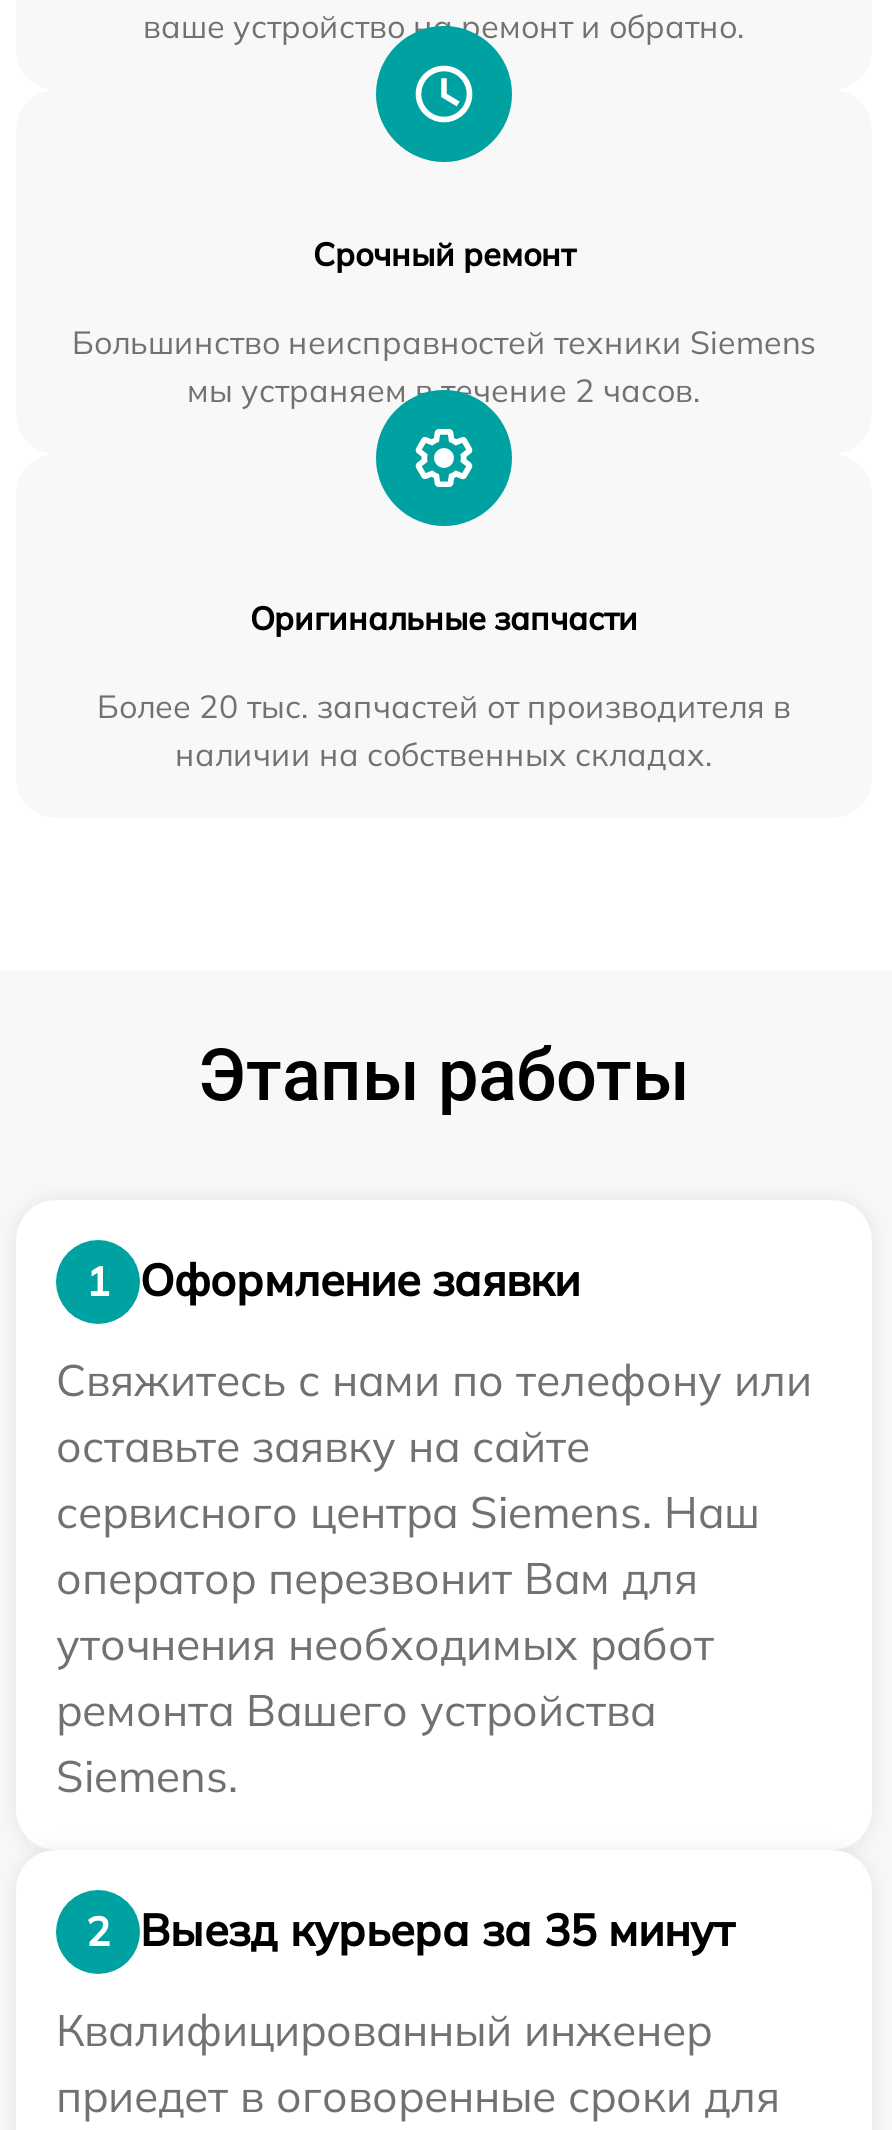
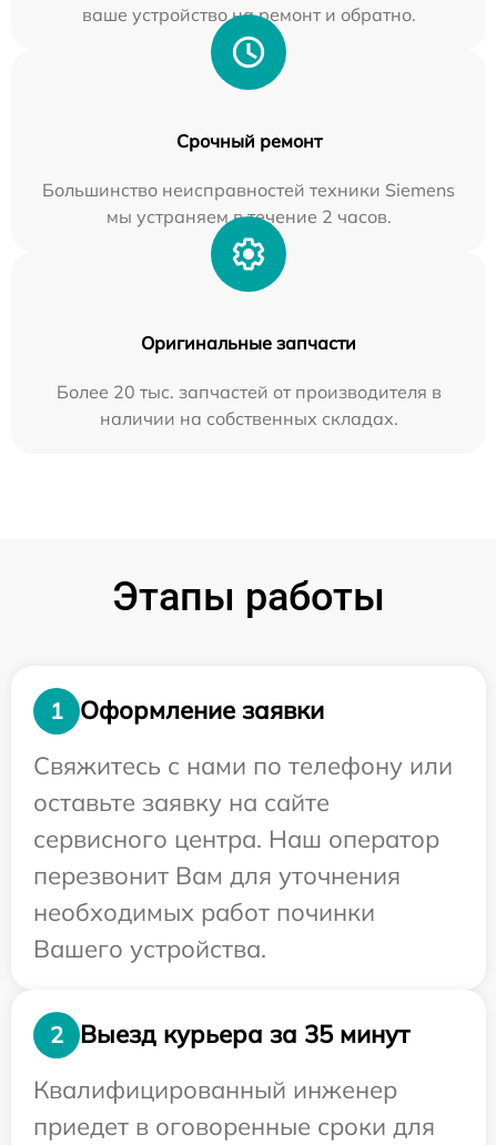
[56,1484,760,1804] сервисного центра Siemens. Наш | оператор перезвонит Вам для | уточнения необходимых работ | ремонта Вашего устройства | Siemens. -> [33,823,439,964] сервисного центра. Наш оператор | перезвонит Вам для уточнения | необходимых работ починки | Вашего устройства.

